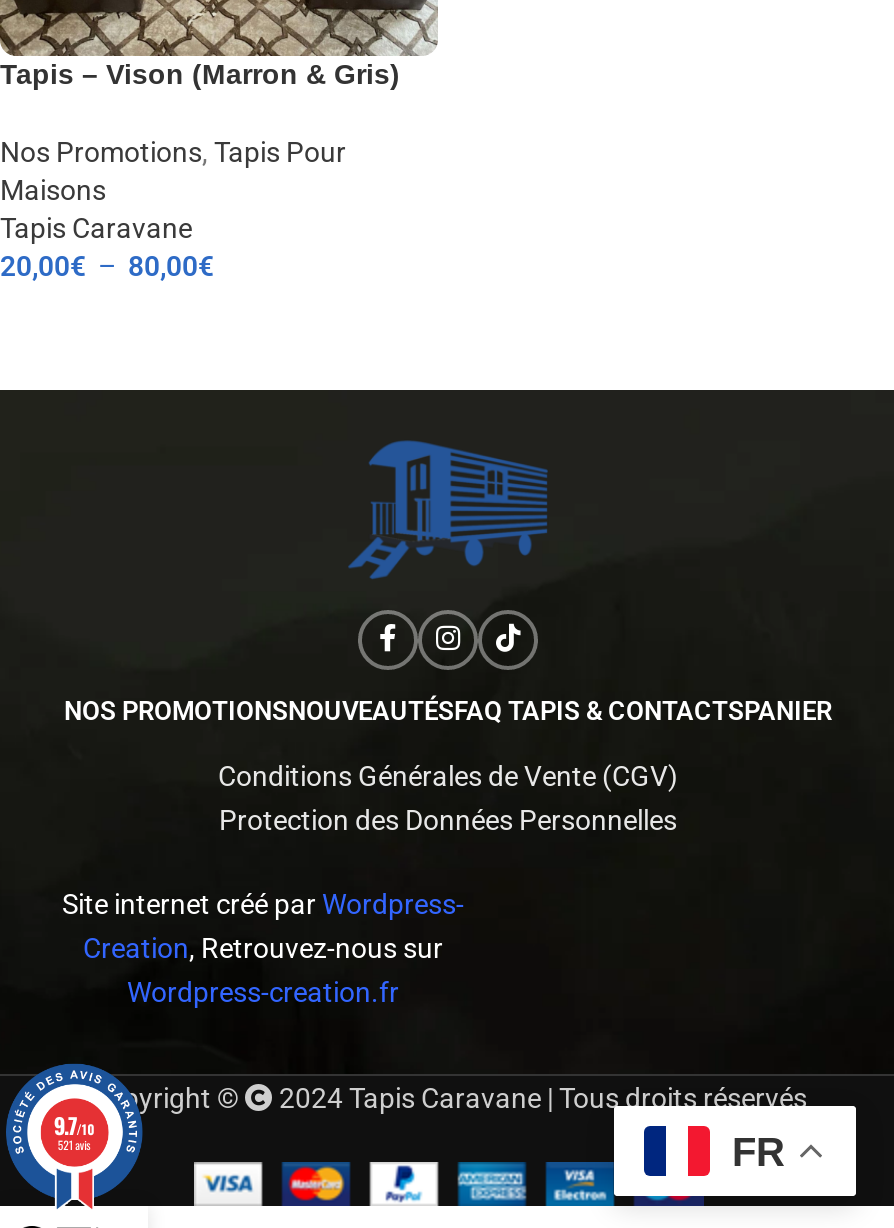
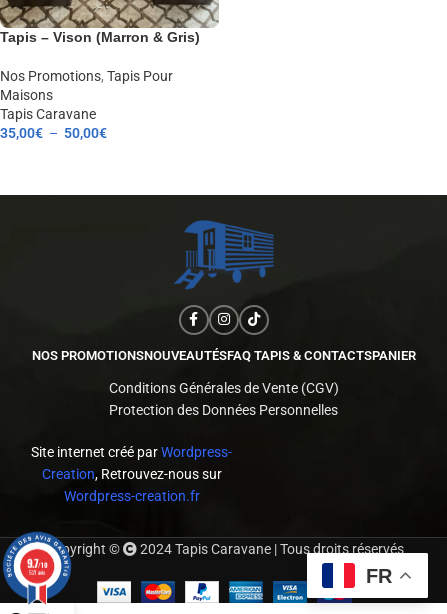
[0,249,214,281] 20,00€ – 80,00€ -> [0,125,107,141] 35,00€ – 50,00€

